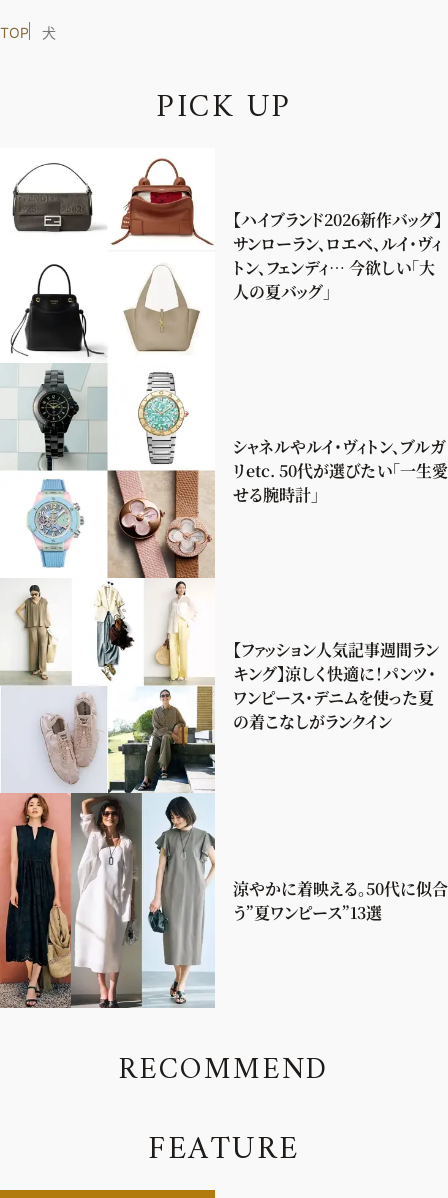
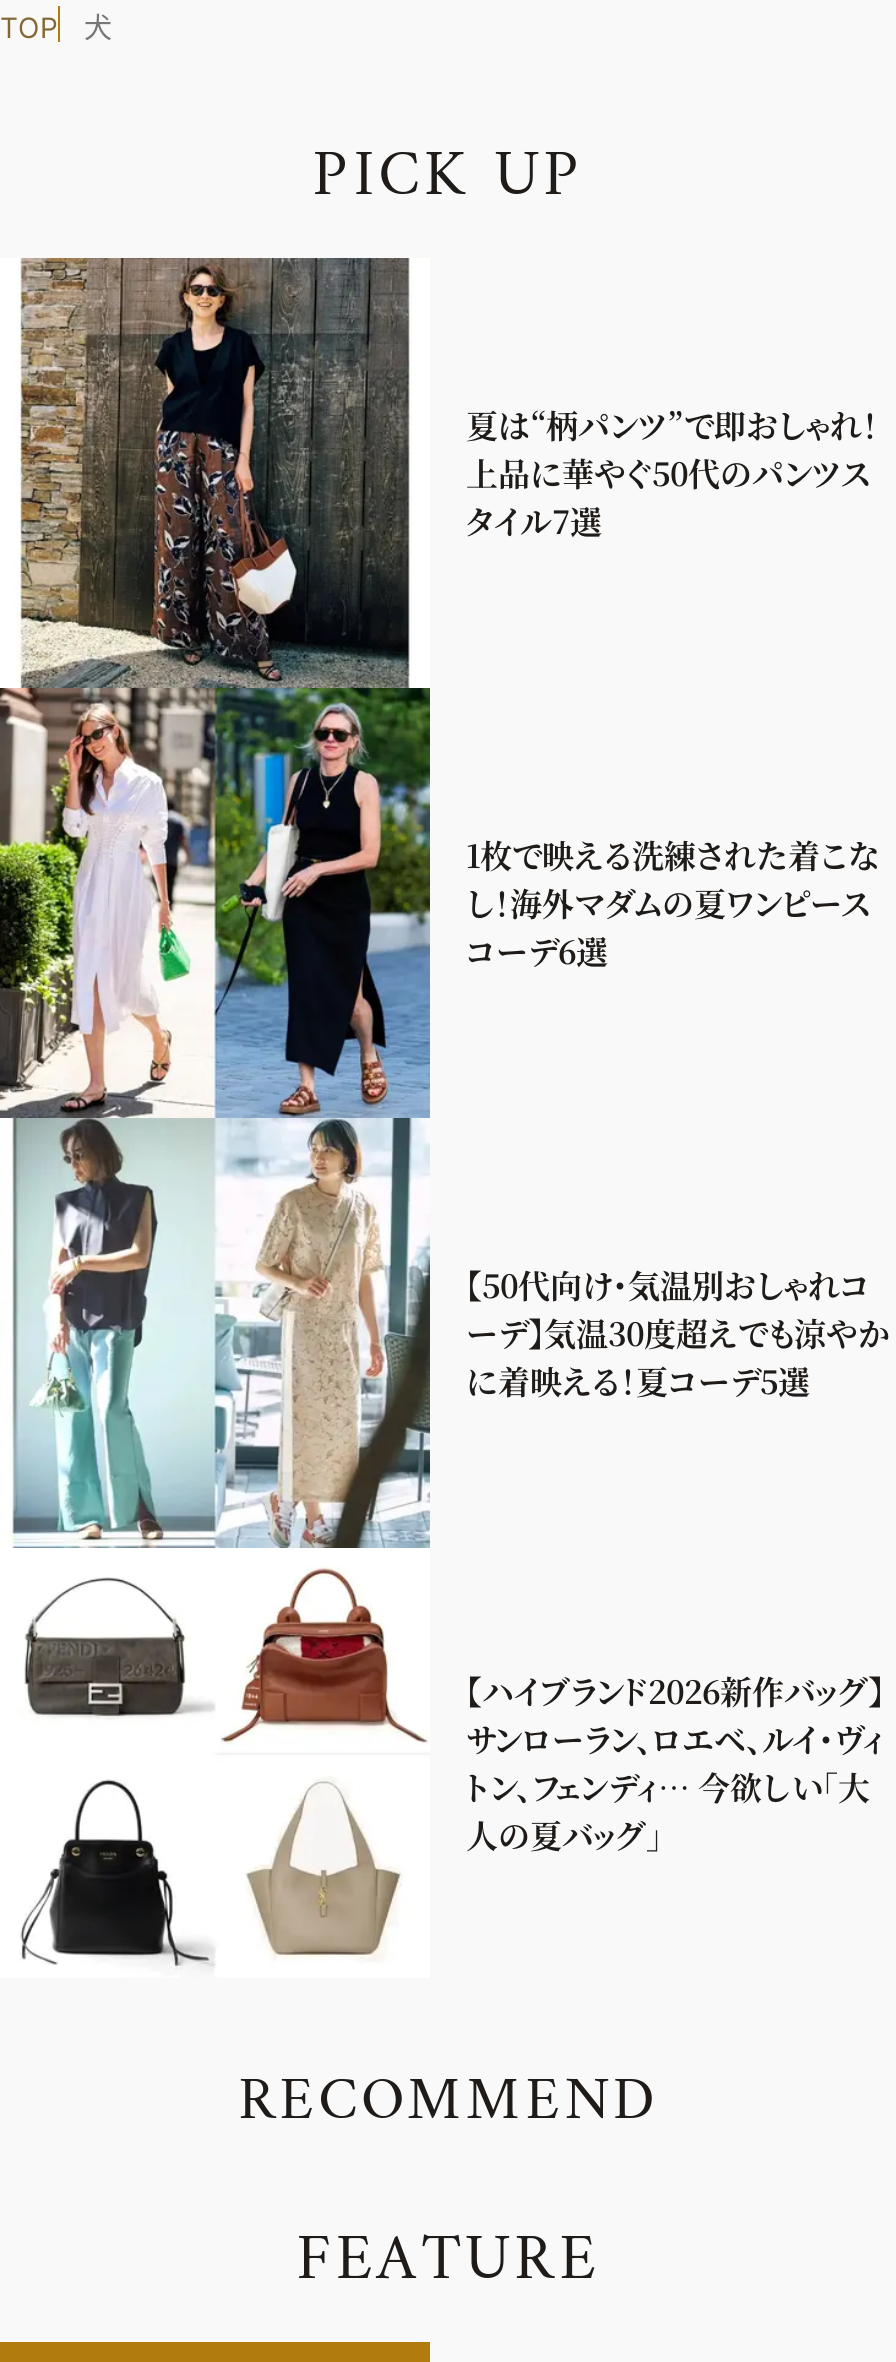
none -> [466,401,878,543] 夏は“柄パンツ”で即おしゃれ！ | 上品に華やぐ50代のパンツス | タイル7選
none -> [466,831,880,973] 1枚で映える洗練された着こな | し！海外マダムの夏ワンピース | コーデ6選
none -> [466,1261,890,1403] 【50代向け・気温別おしゃれコ | ーデ】気温30度超えでも涼やか | に着映える！夏コーデ5選
moved [117,171,442,302] -> [234,1594,884,1857]: [image] | 【ハイブランド2026新作バッグ】 | サンローラン、ロエベ、ルイ・ヴィ | トン、フェンディ… 今欲しい「大 | 人の夏バッグ」
moved [123,288,202,354] -> [246,1828,404,1960]: [image]
[3,363,216,1009] [image] -> [6,256,432,1550] [image]
[233,434,448,505] シャネルやルイ・ヴィトン、ブルガ | リetc. 50代が選びたい「一生愛 | せる腕時計」 -> none
[233,637,439,732] 【ファッション人気記事週間ラン | キング】涼しく快適に！パンツ・ | ワンピース・デニムを使った夏 | の着こなしがランクイン -> none
[233,876,448,923] 涼やかに着映える。50代に似合 | う”夏ワンピース”13選 -> none

